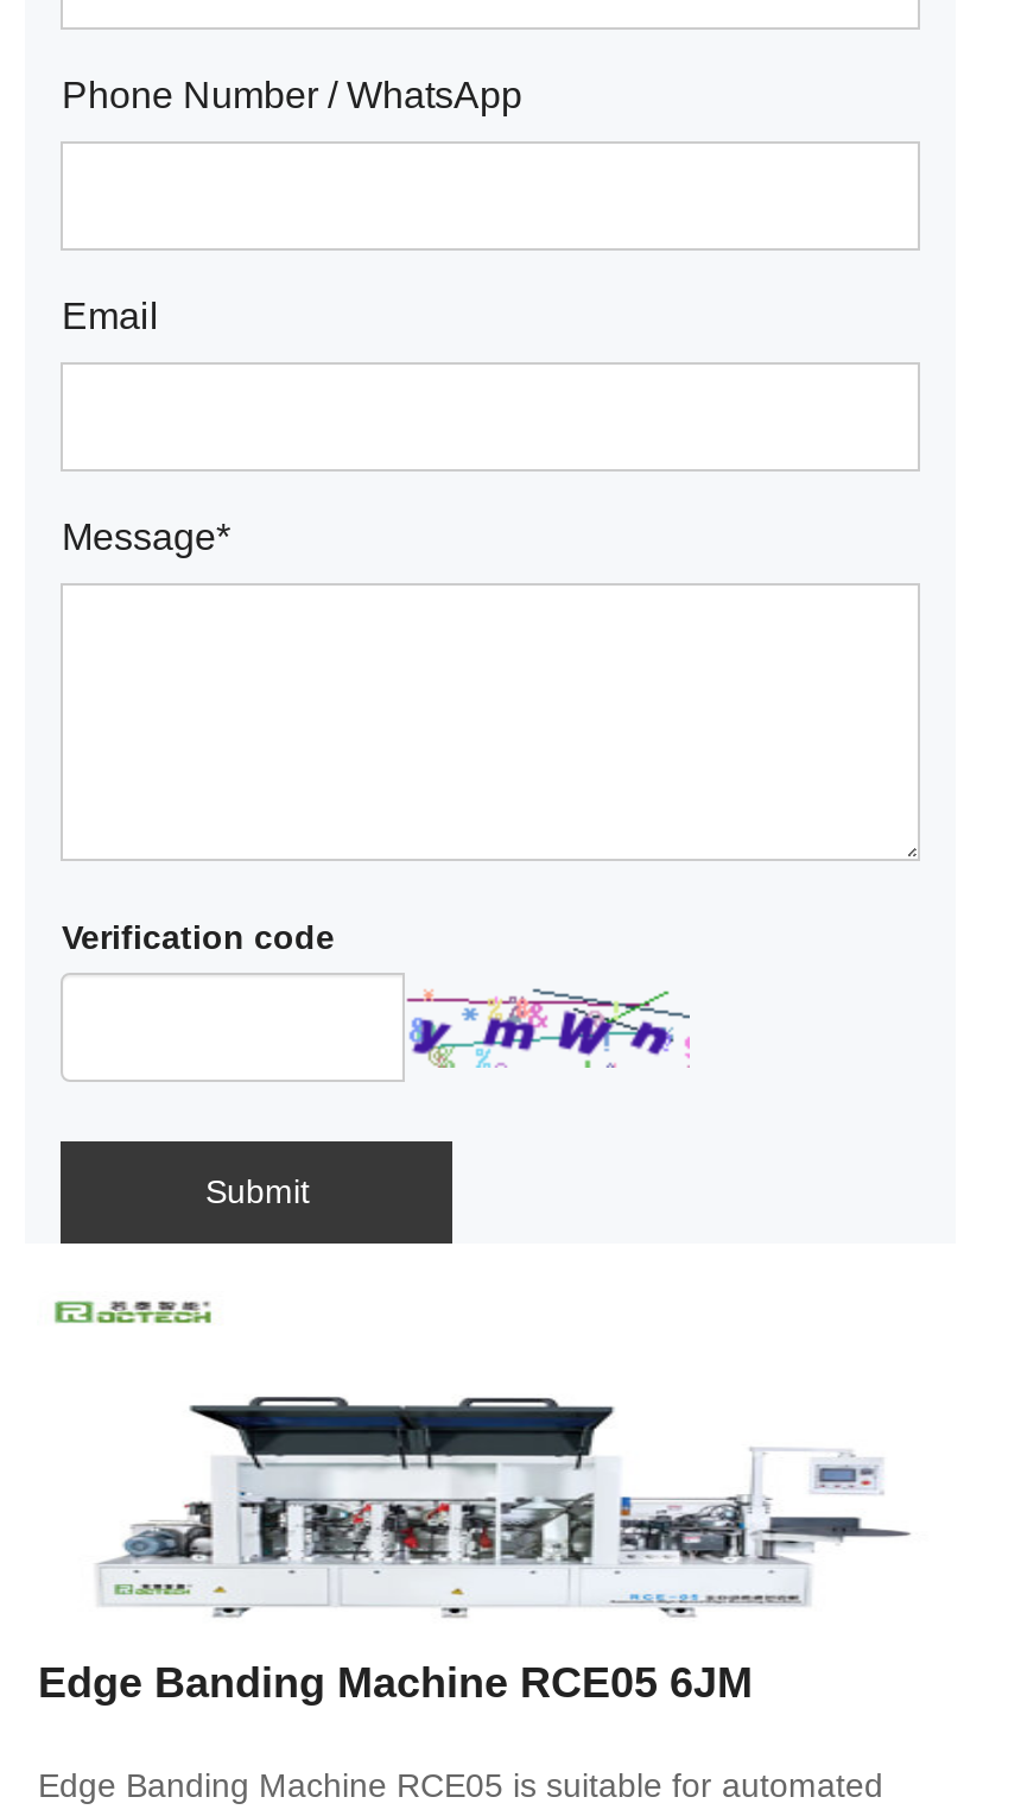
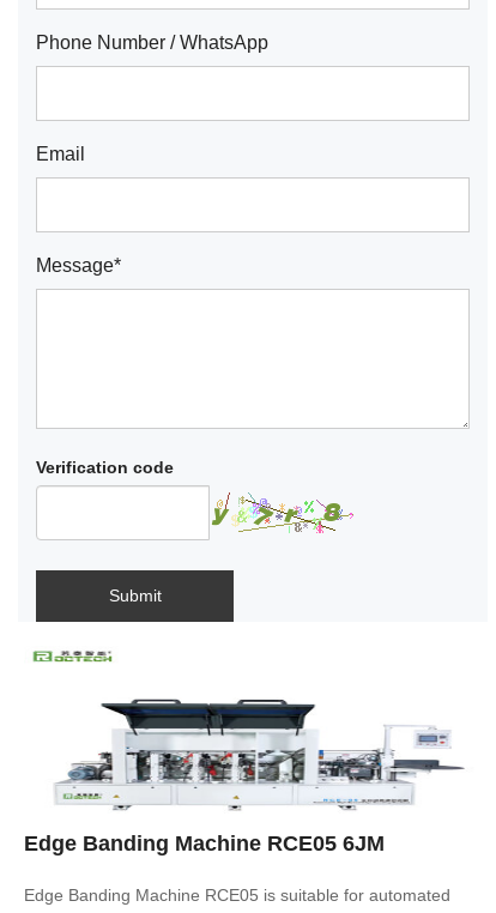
[407,987,692,1070] [image] -> [211,492,353,534] [image]

